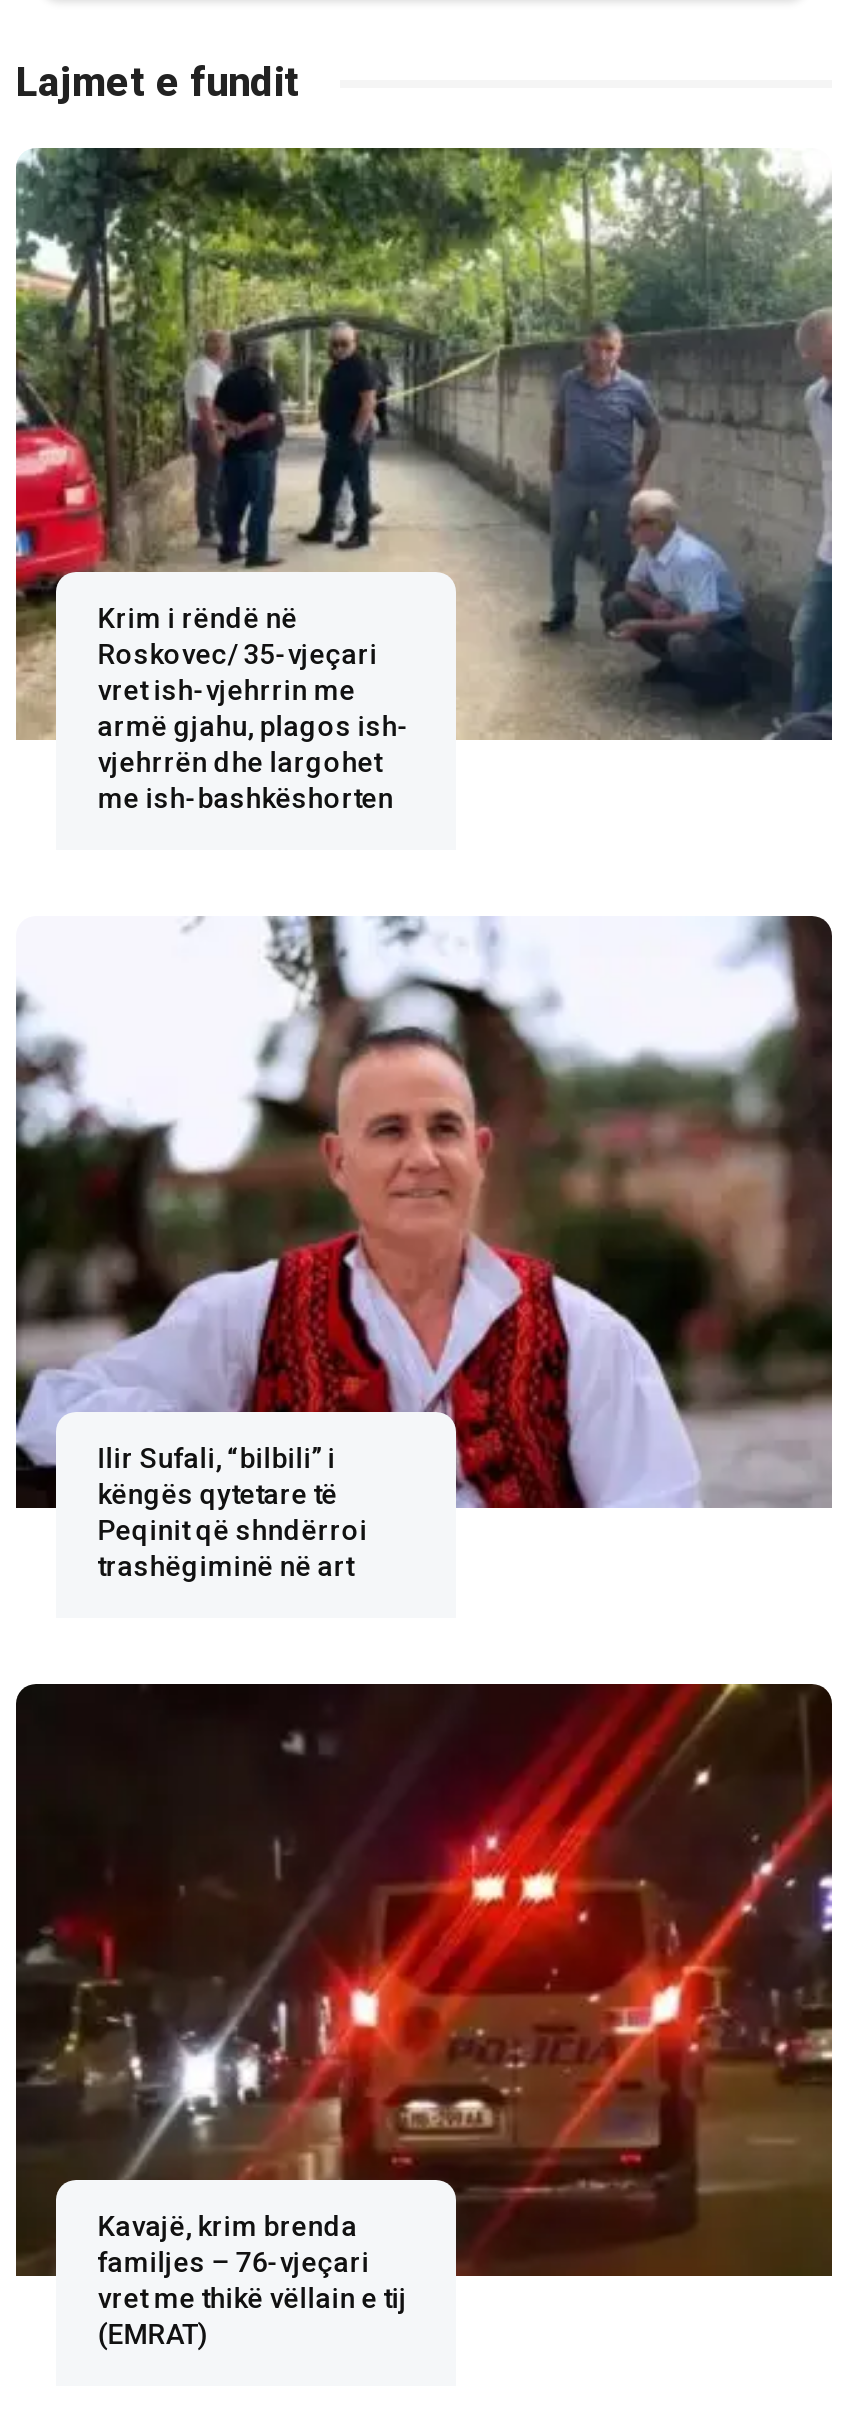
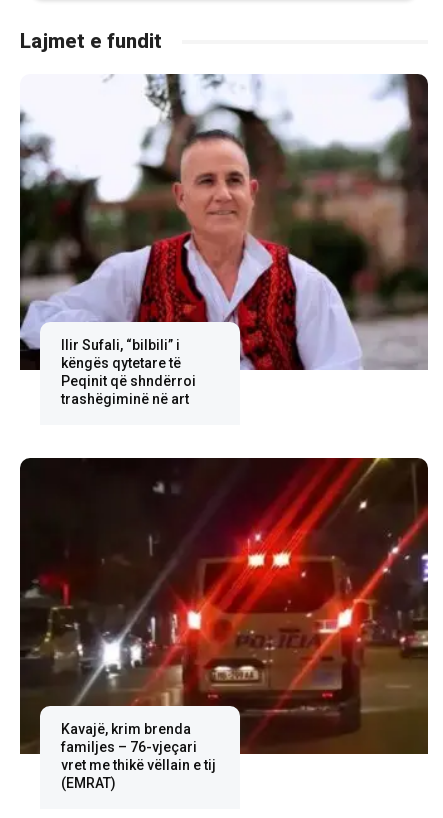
[14,146,834,815] [image] | Krim i rëndë në | Roskovec/ 35-vjeçari | vret ish-vjehrrin me | armë gjahu, plagos ish- | vjehrrën dhe largohet | me ish-bashkëshorten -> none

